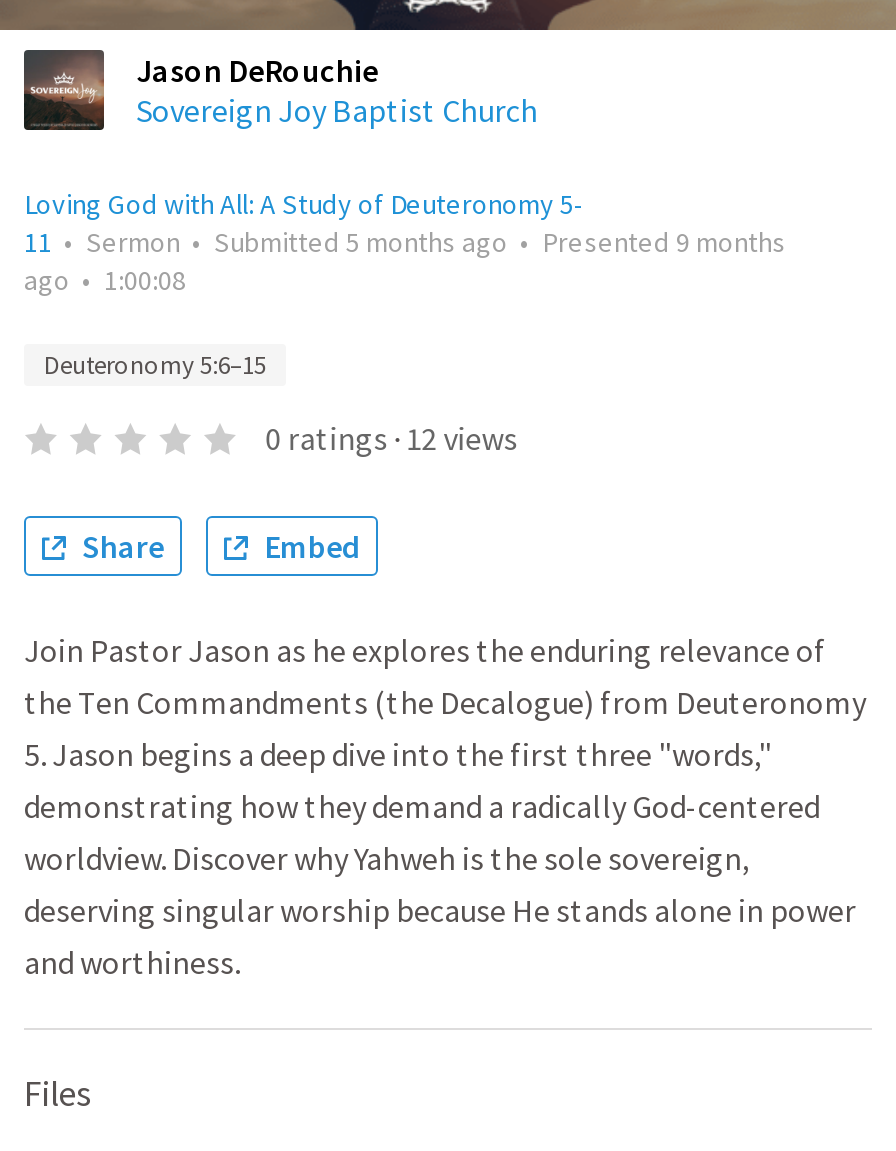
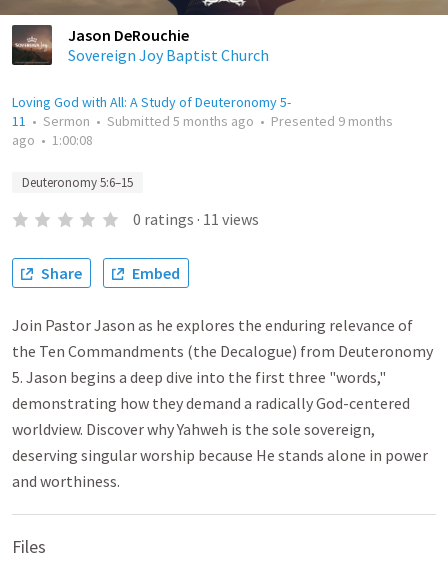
[265,418,517,458] 0 ratings · 12 views -> [133,209,259,229] 0 ratings · 11 views

